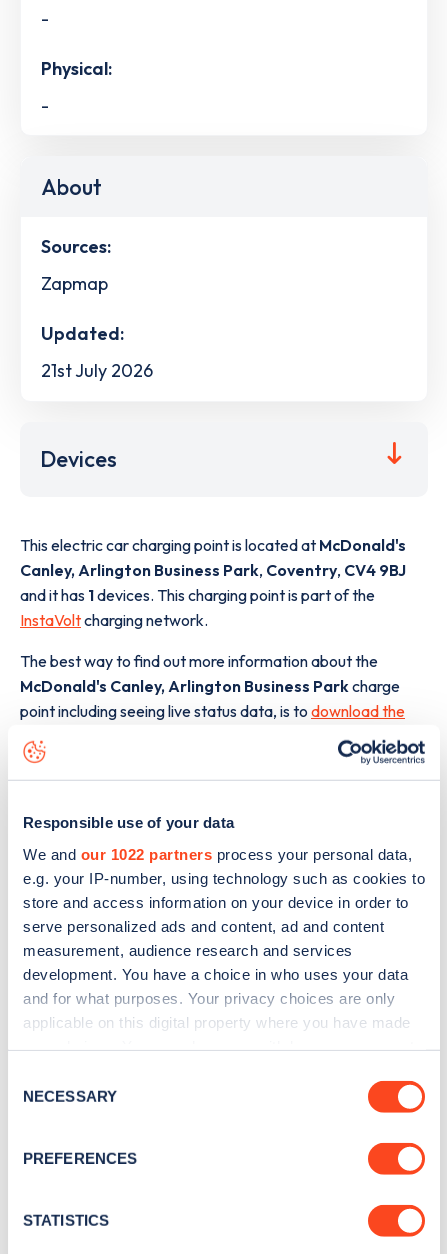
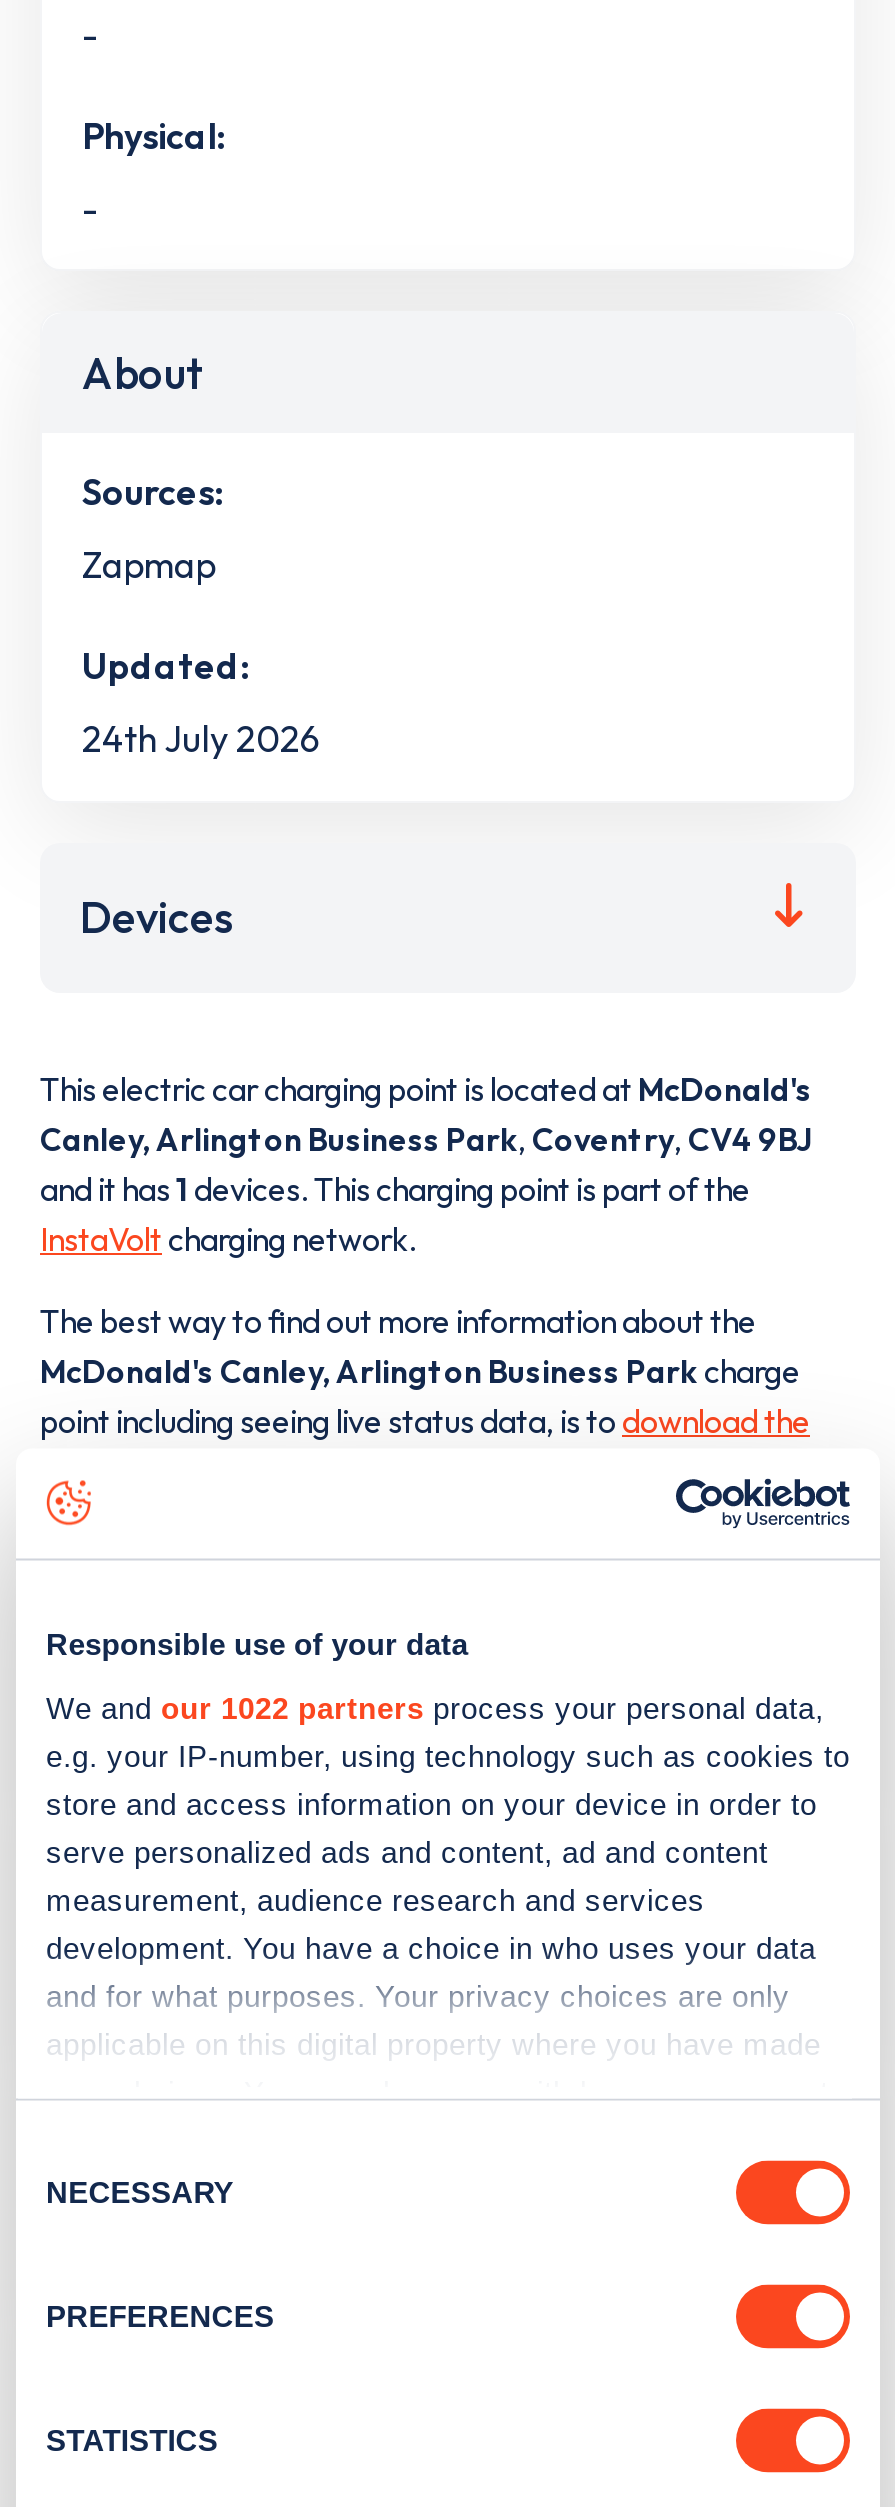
[41,359,153,382] 21st July 2026 -> [82,717,320,763] 24th July 2026

